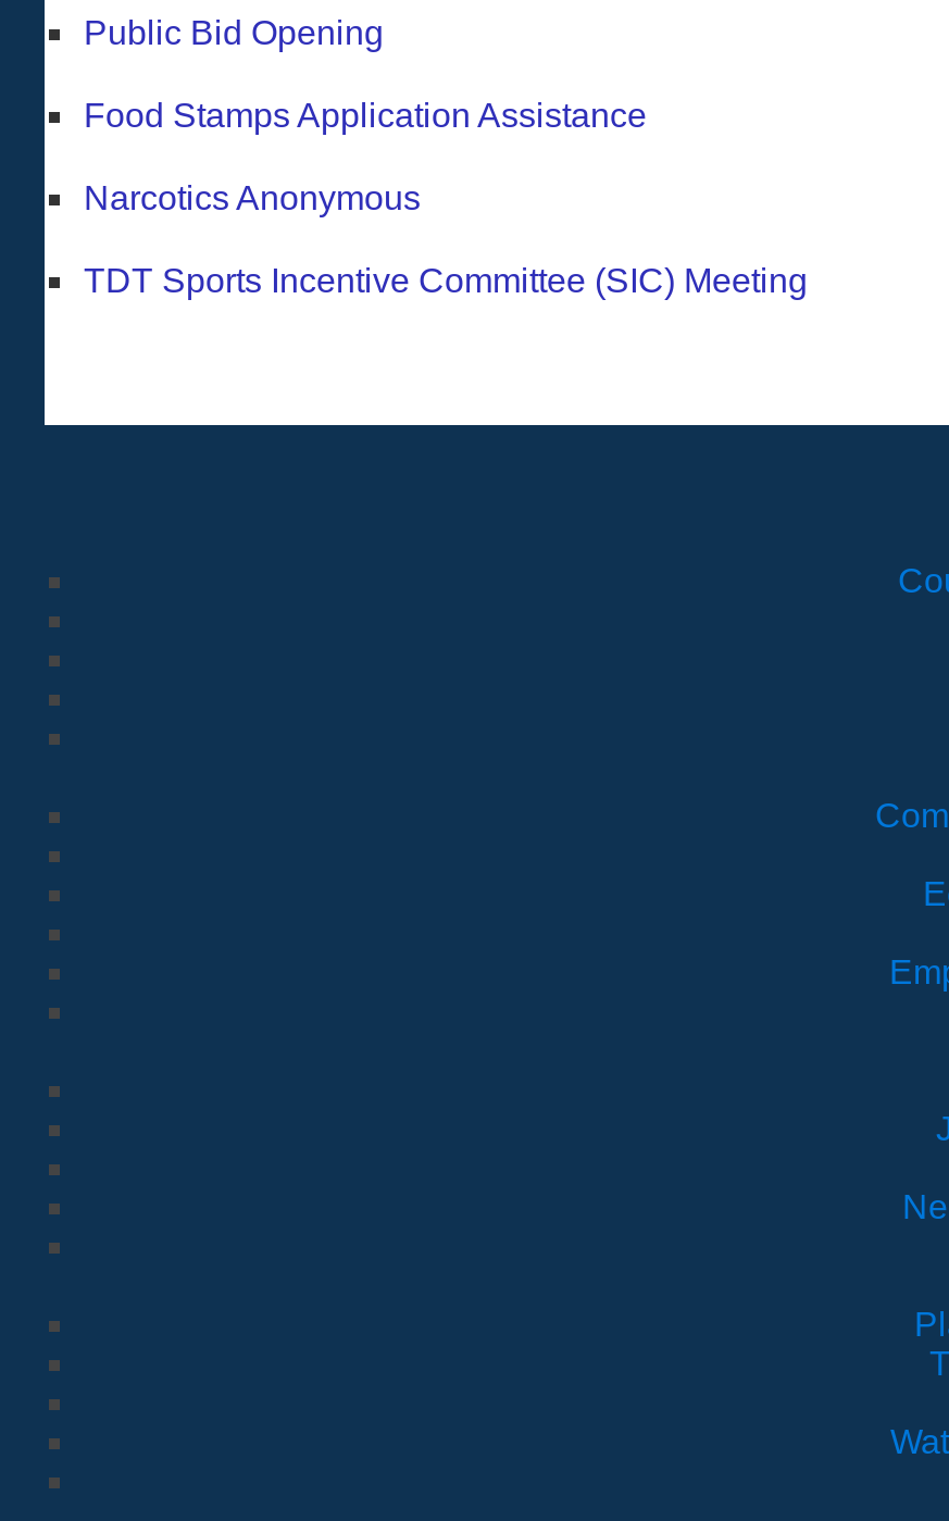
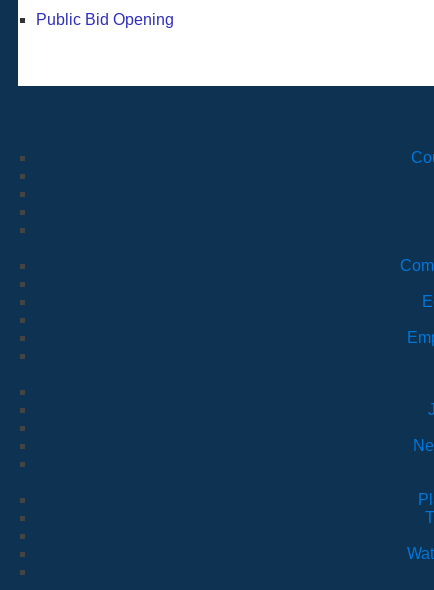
[84,97,808,300] Food Stamps Application Assistance | Narcotics Anonymous | TDT Sports Incentive Committee (SIC) Meeting -> none

